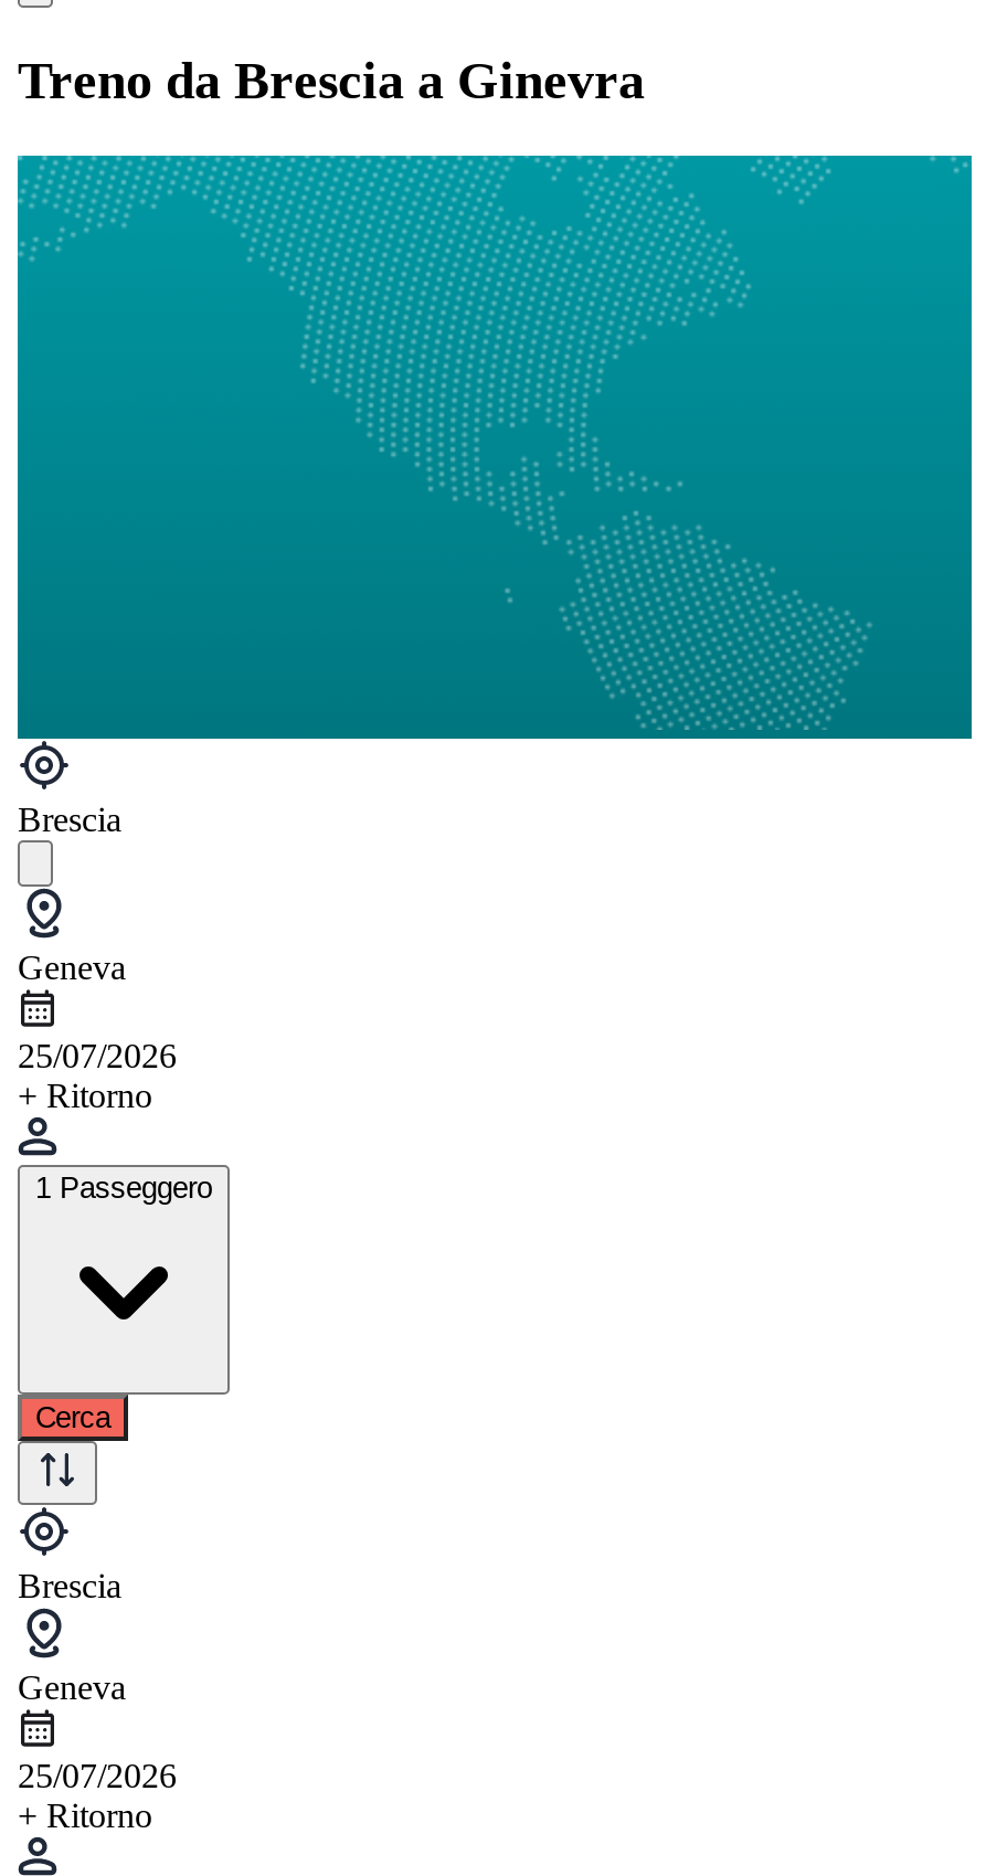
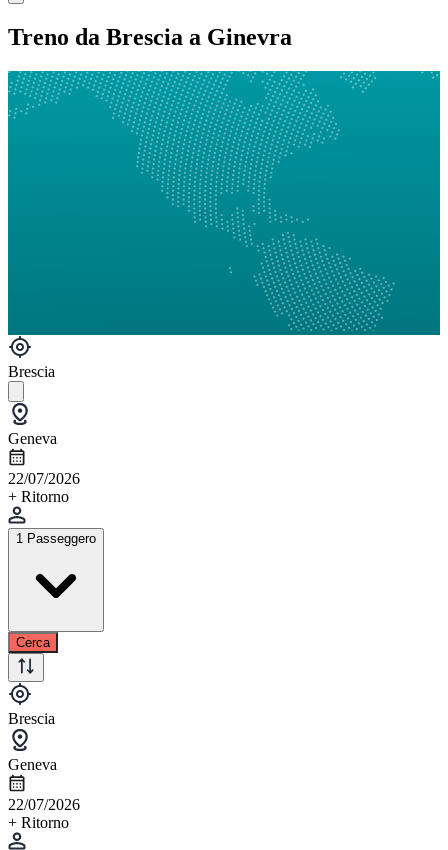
[18,1036,177,1074] 25/07/2026 -> [8,470,80,487] 22/07/2026
[18,1756,177,1794] 25/07/2026 -> [8,796,80,813] 22/07/2026

